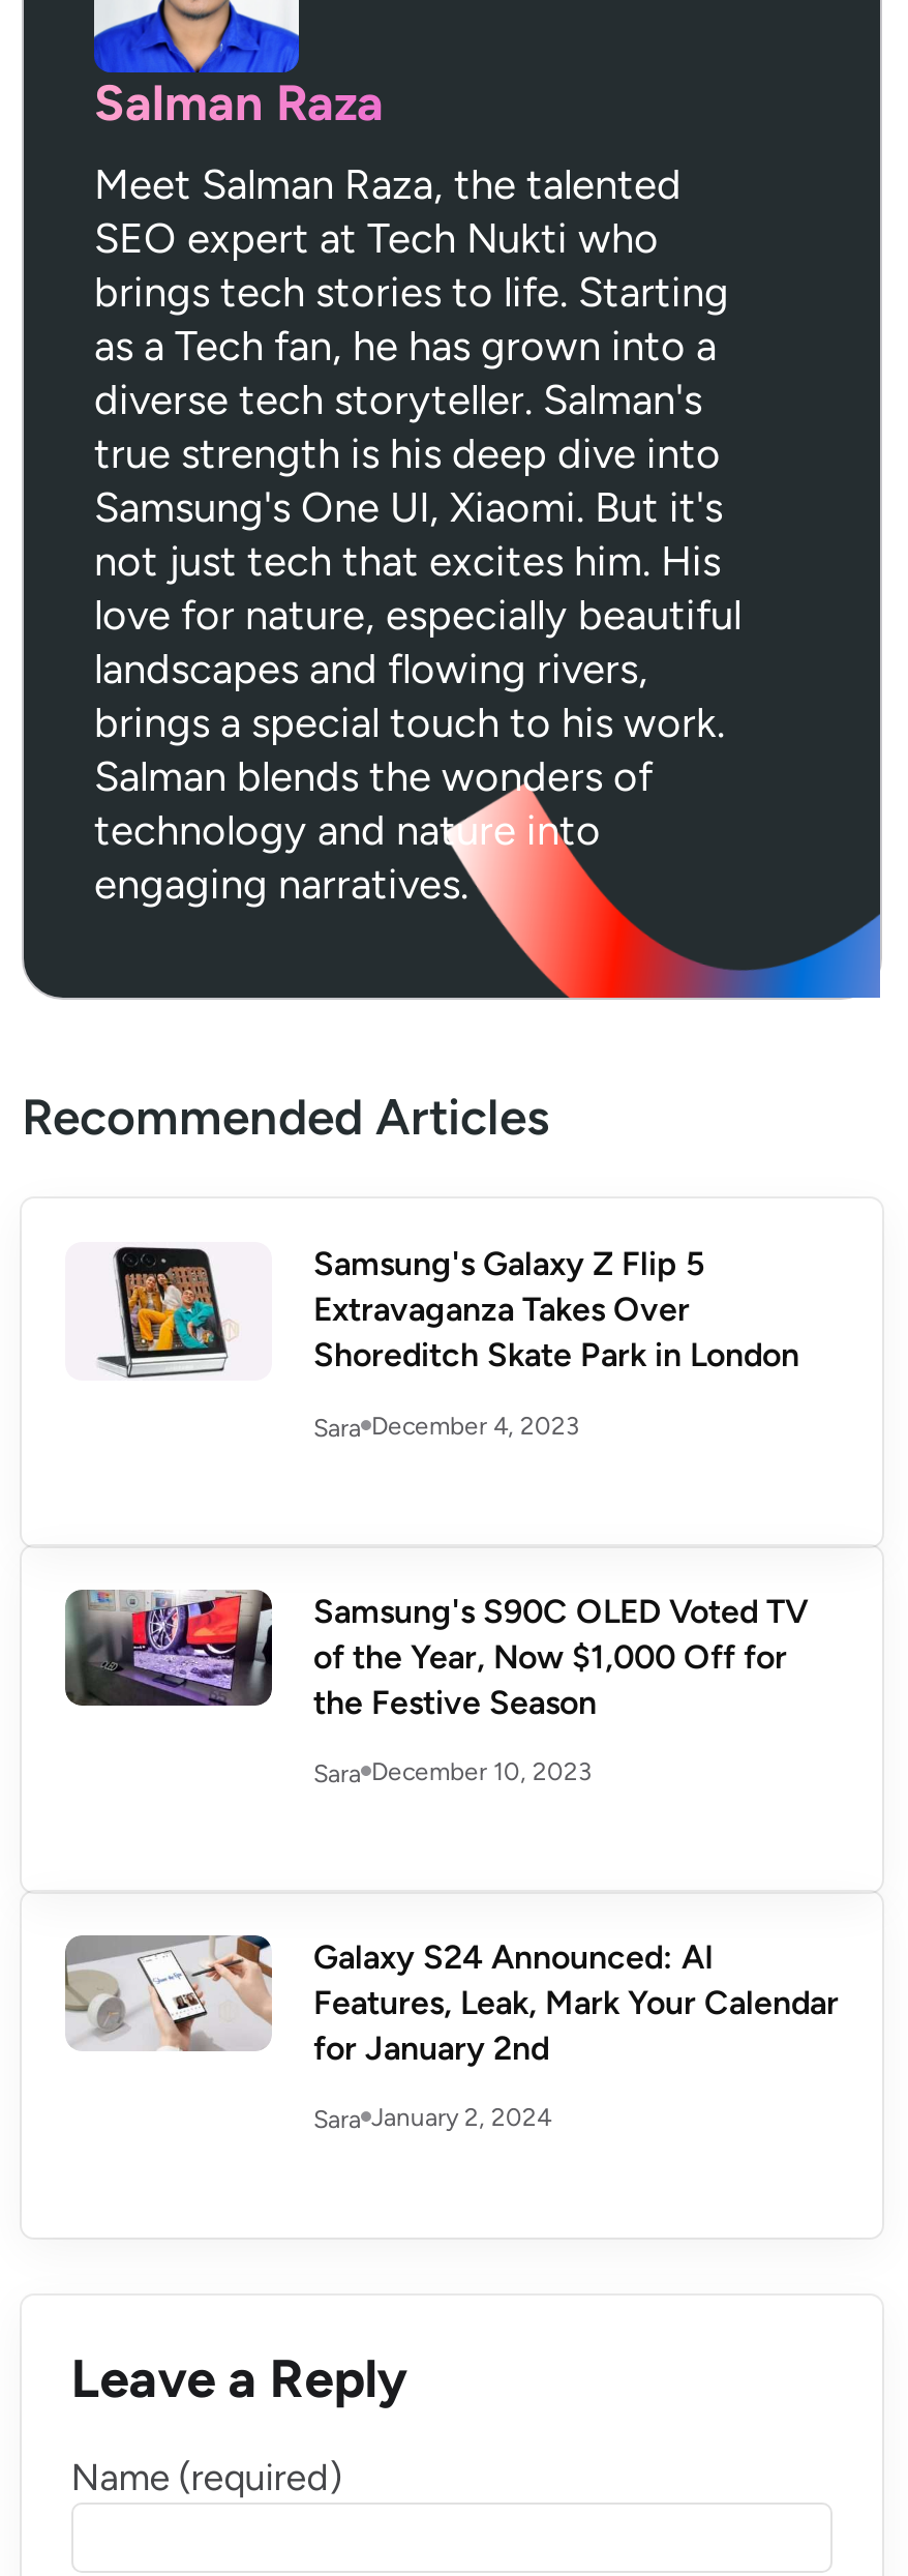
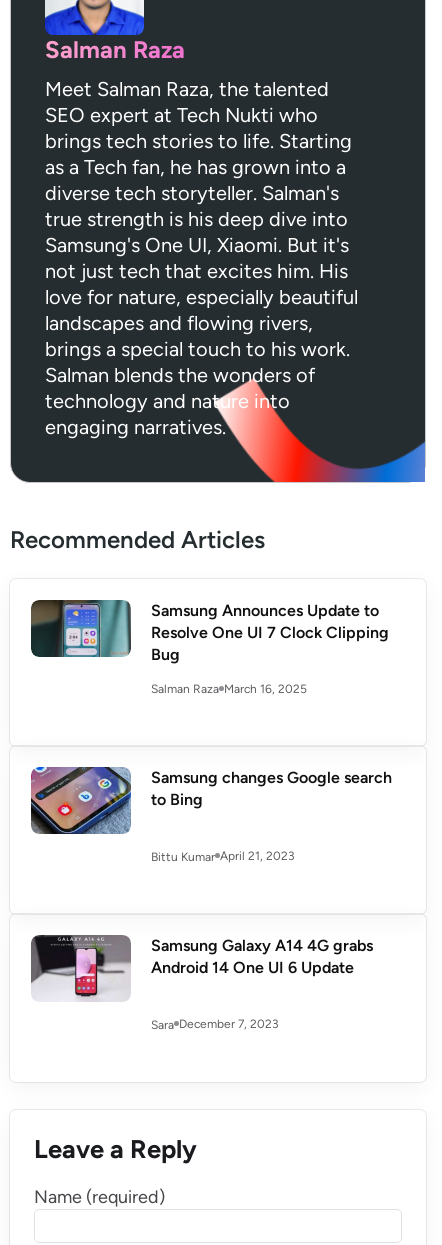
[65,1242,799,1381] [image] | Samsung's Galaxy Z Flip 5 | Extravaganza Takes Over | Shoreditch Skate Park in London -> [30,599,389,666] [image] | Samsung Announces Update to | Resolve One UI 7 Clock Clipping | Bug
[313,1413,580,1443] Sara December 4, 2023 -> [151,682,307,696] Salman Raza March 16, 2025
[65,1588,808,1724] [image] | Samsung's S90C OLED Voted TV | of the Year, Now $1,000 Off for | the Festive Season -> [30,766,392,835] [image] | Samsung changes Google search | to Bing
[313,1758,593,1788] Sara December 10, 2023 -> [151,849,295,864] Bittu Kumar April 21, 2023
[65,1935,839,2070] [image] | Galaxy S24 Announced: AI | Features, Leak, Mark Your Calendar | for January 2nd -> [31,935,373,1002] [image] | Samsung Galaxy A14 4G grabs | Android 14 One UI 6 Update
[313,2104,551,2134] Sara January 2, 2024 -> [151,1017,279,1032] Sara December 7, 2023

